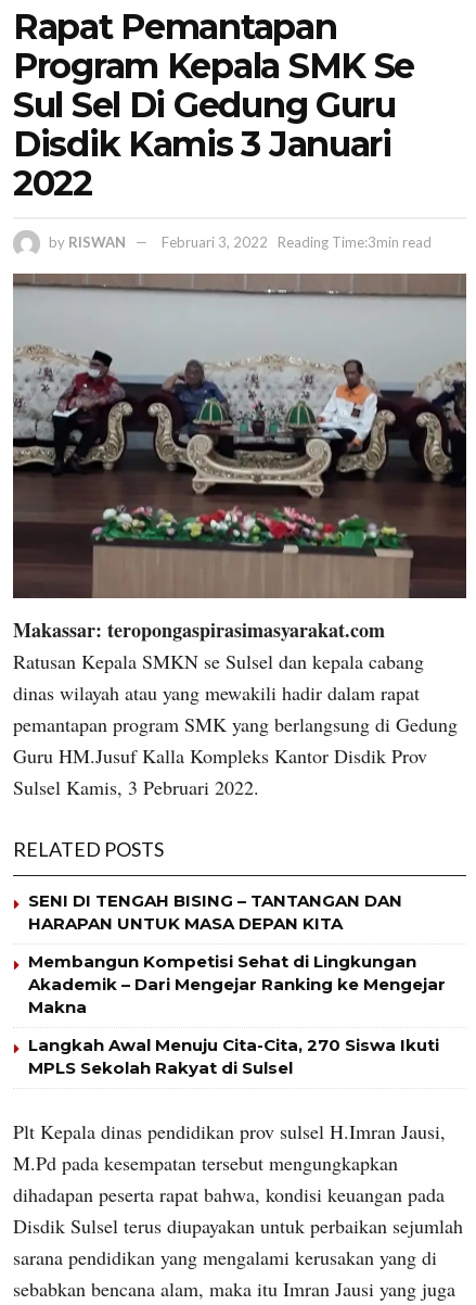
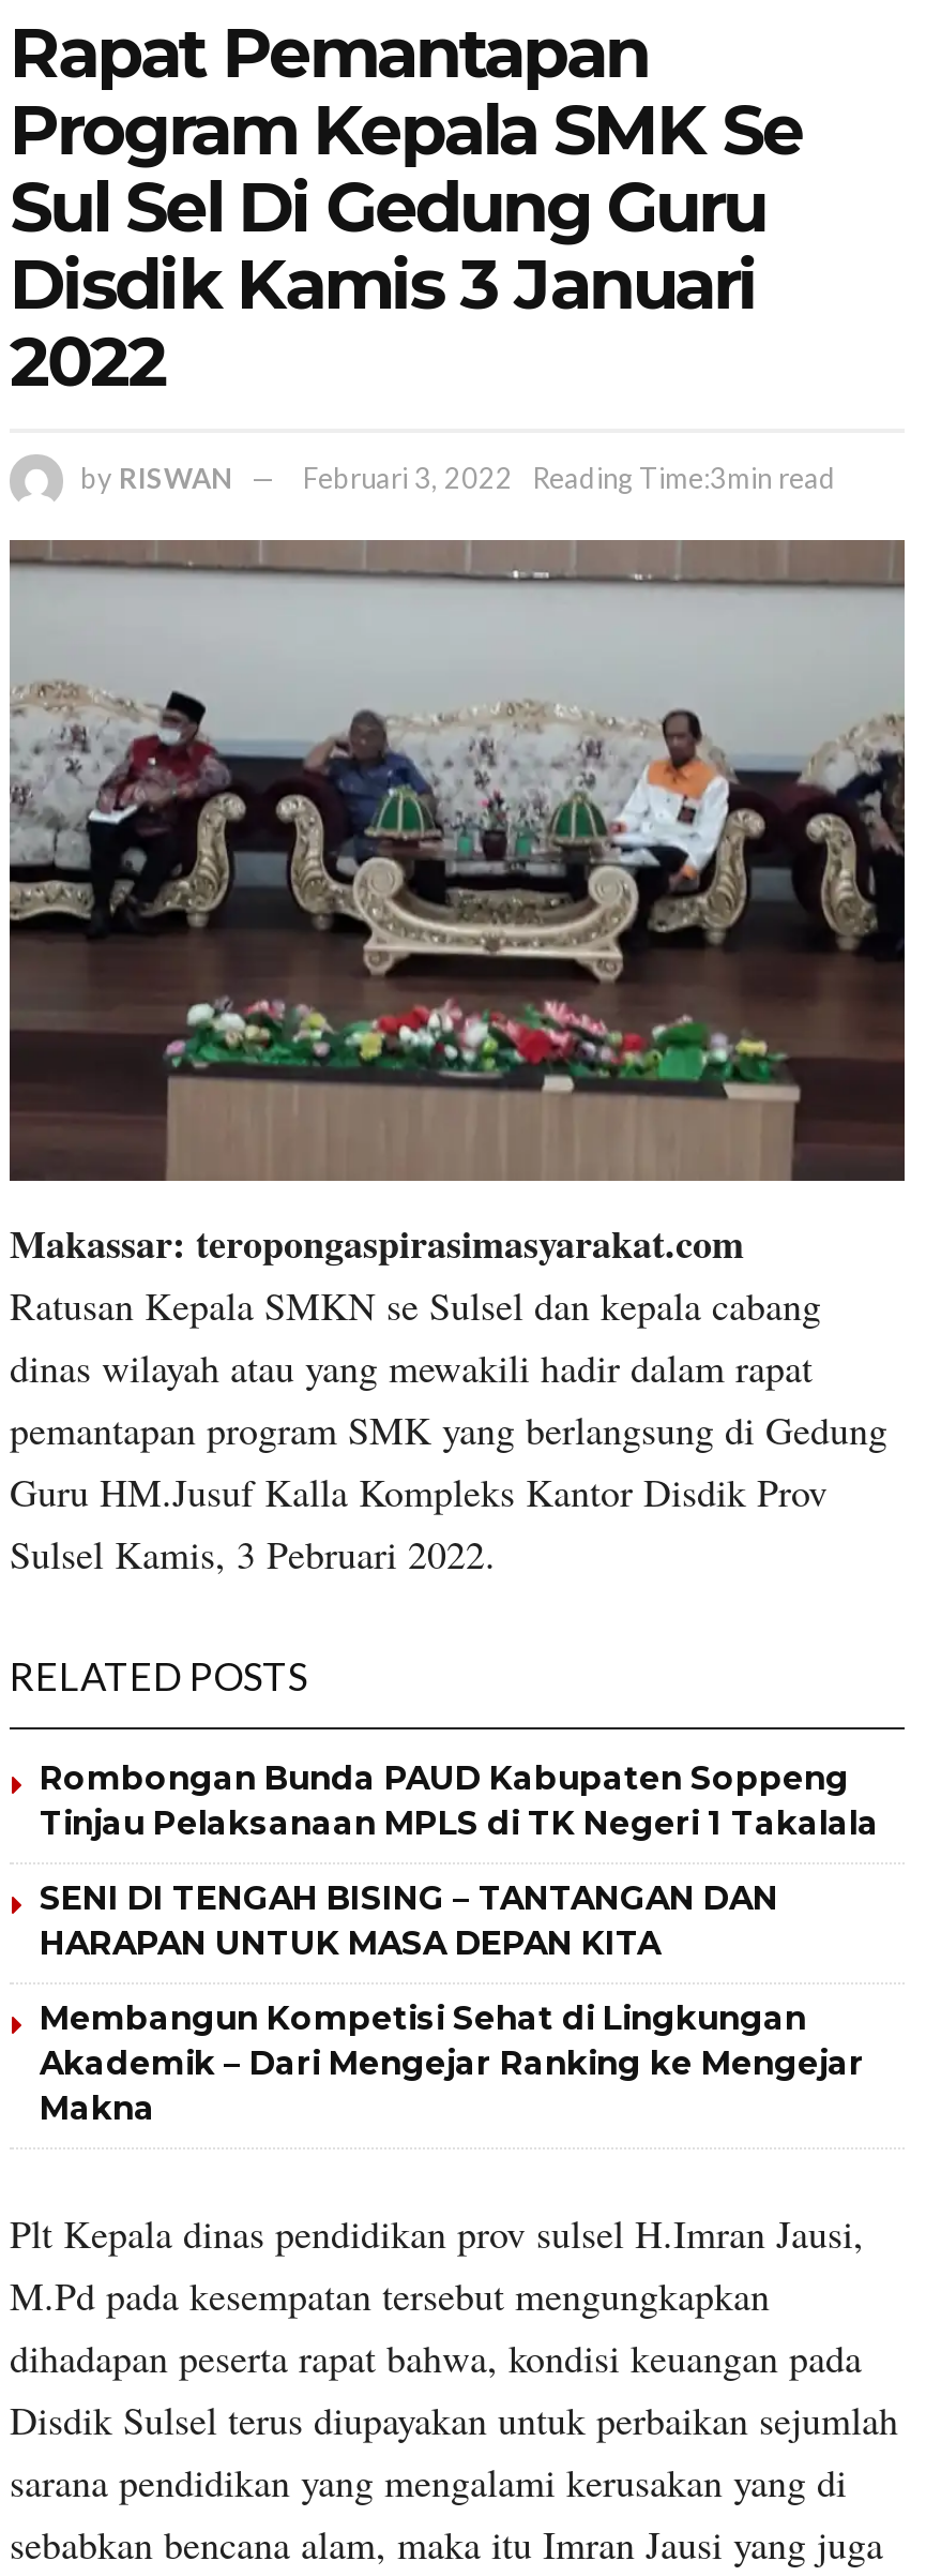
none -> [40,1757,879,1842] Rombongan Bunda PAUD Kabupaten Soppeng | Tinjau Pelaksanaan MPLS di TK Negeri 1 Takalala
moved [28,890,446,1017] -> [40,1877,864,2127]: SENI DI TENGAH BISING – TANTANGAN DAN | HARAPAN UNTUK MASA DEPAN KITA | Membangun Kompetisi Sehat di Lingkungan | Akademik – Dari Mengejar Ranking ke Mengejar | Makna
[28,1034,439,1078] Langkah Awal Menuju Cita-Cita, 270 Siswa Ikuti | MPLS Sekolah Rakyat di Sulsel -> none

